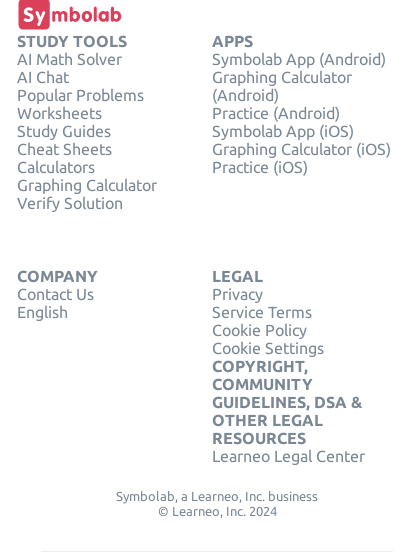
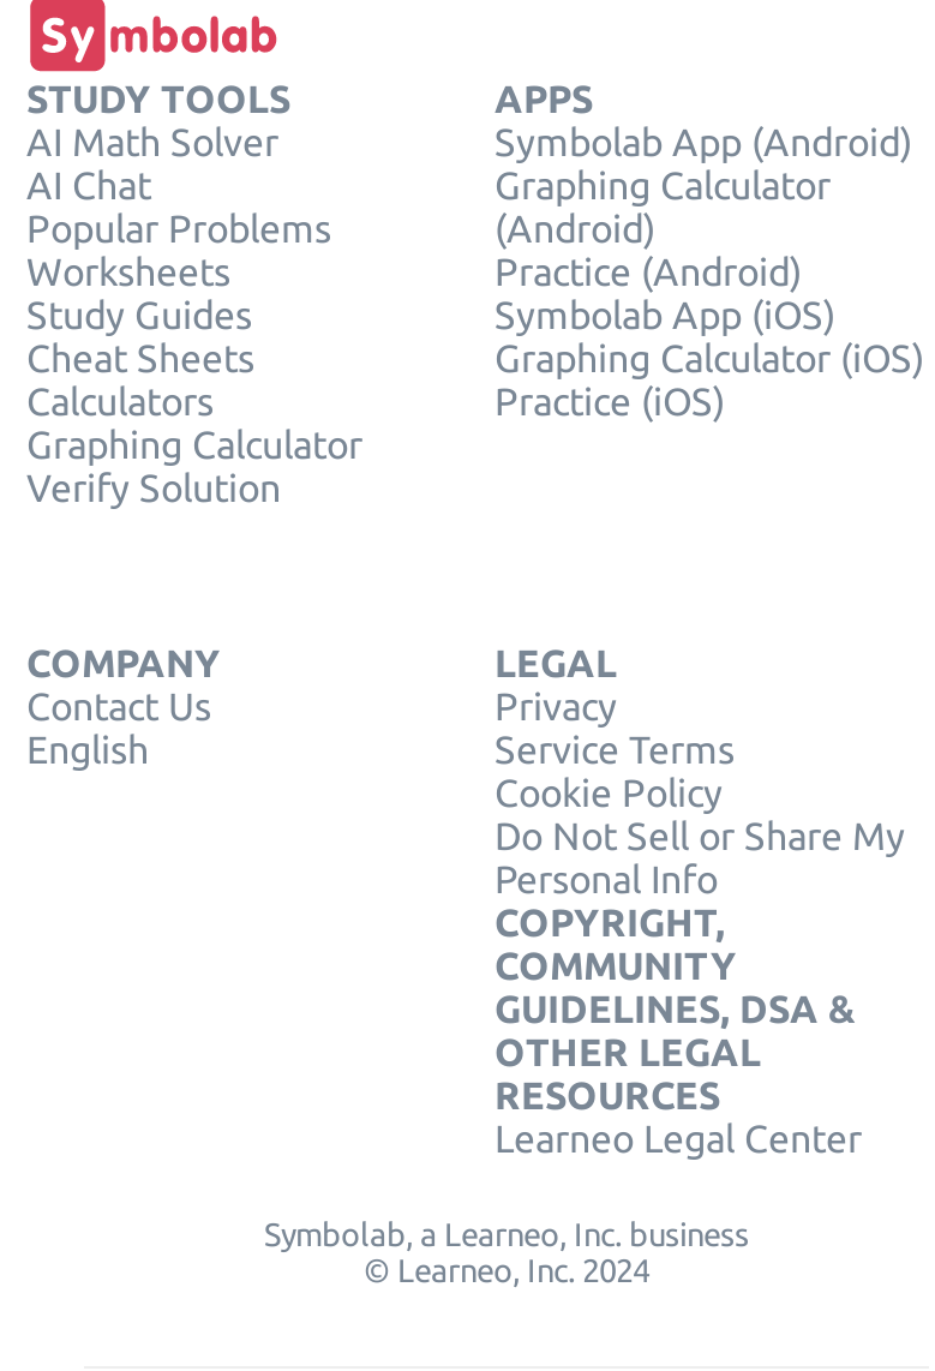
[212,339,324,357] Cookie Settings -> [495,815,905,902] Do Not Sell or Share My | Personal Info

